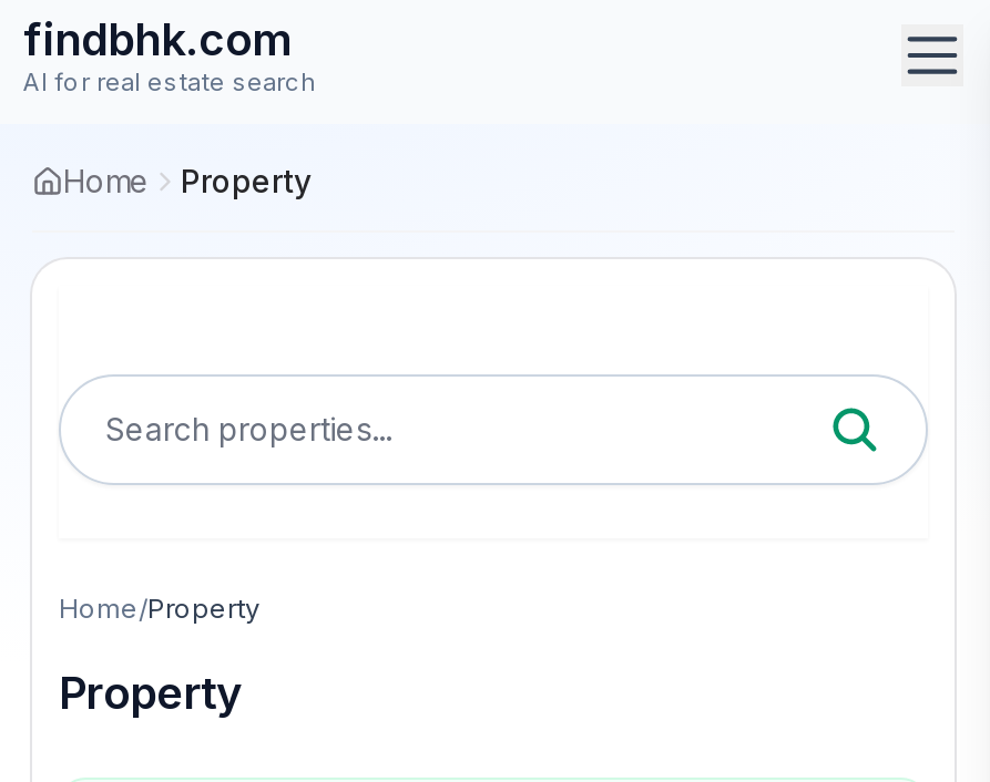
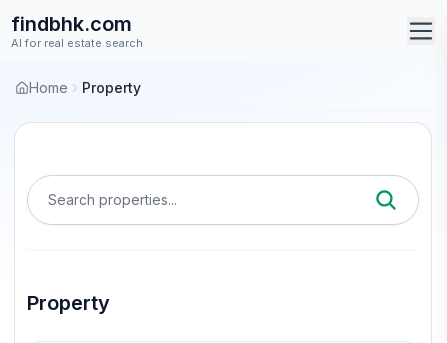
[59,591,261,625] Home/Property -> none

